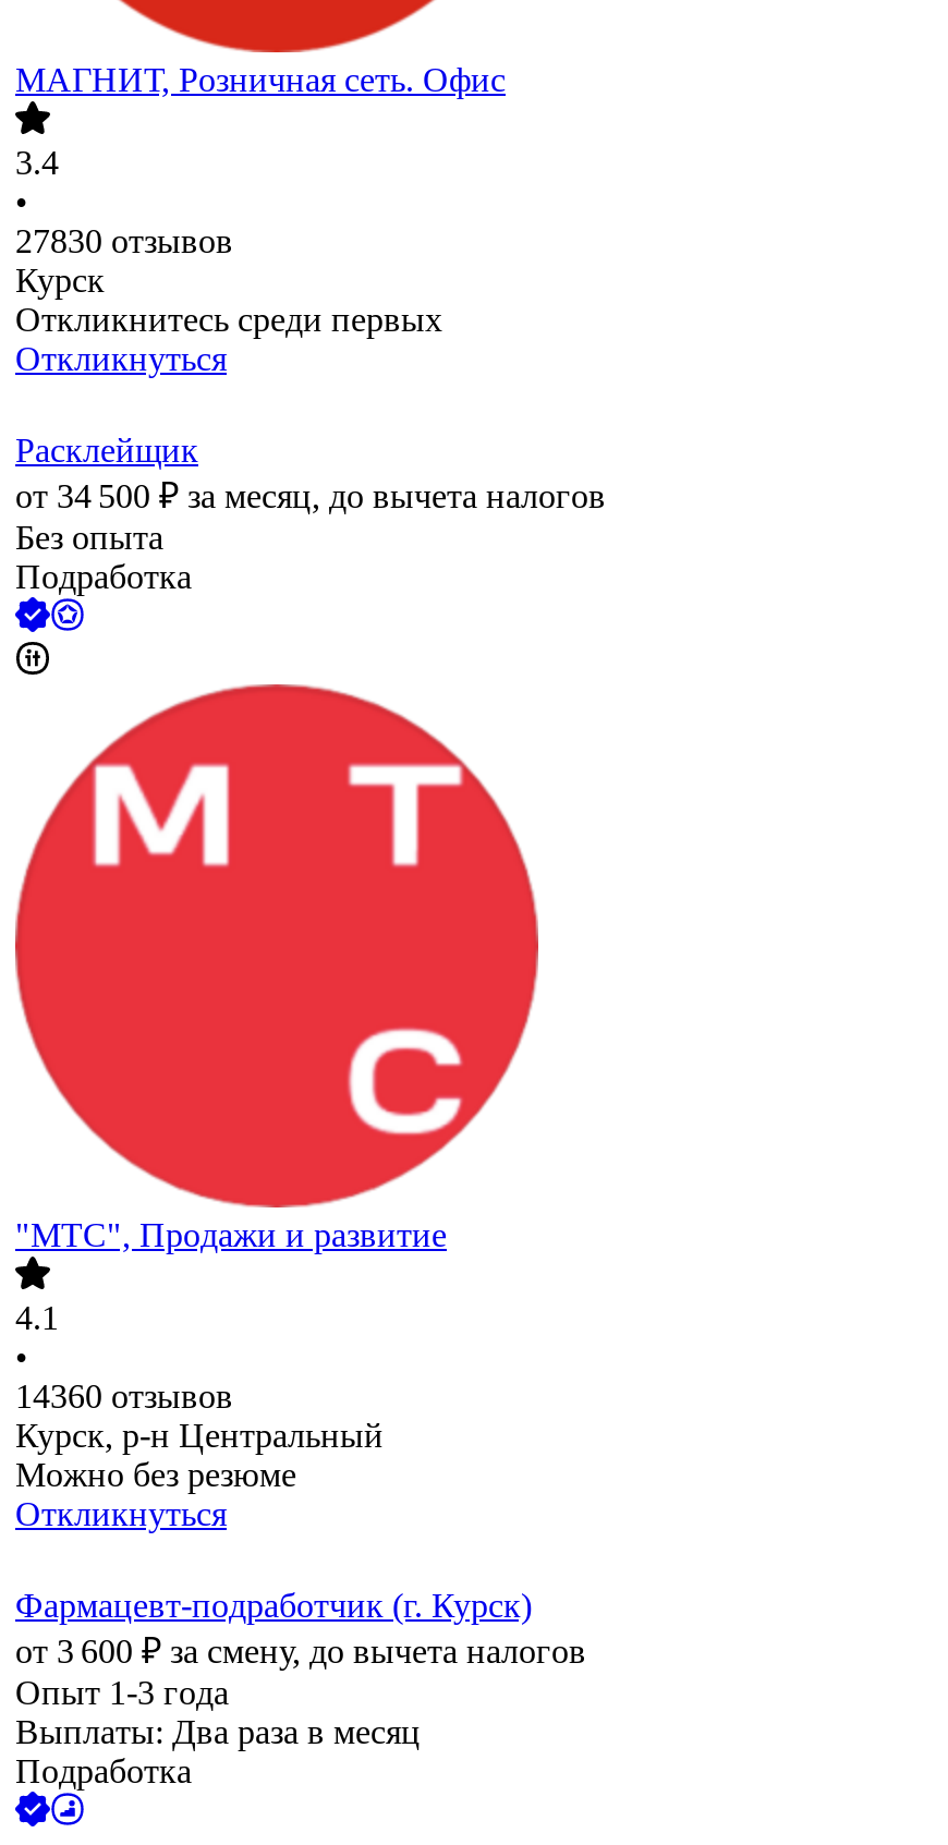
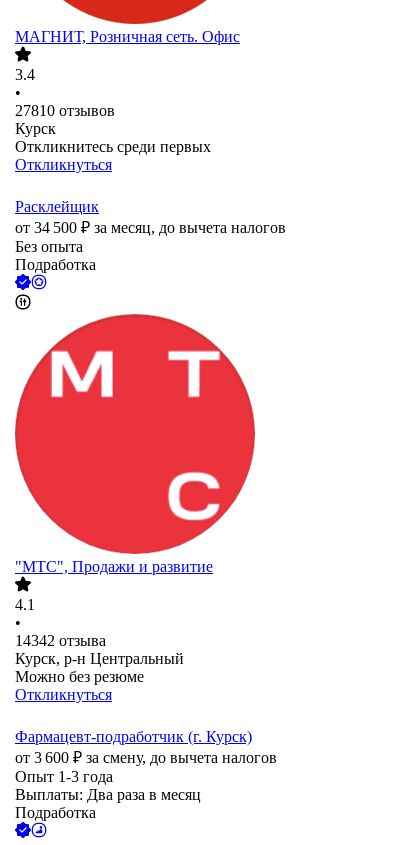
[15,223,233,260] 27830 отзывов -> [15,102,115,119] 27810 отзывов
[15,1378,233,1415] 14360 отзывов -> [15,632,106,649] 14342 отзыва

